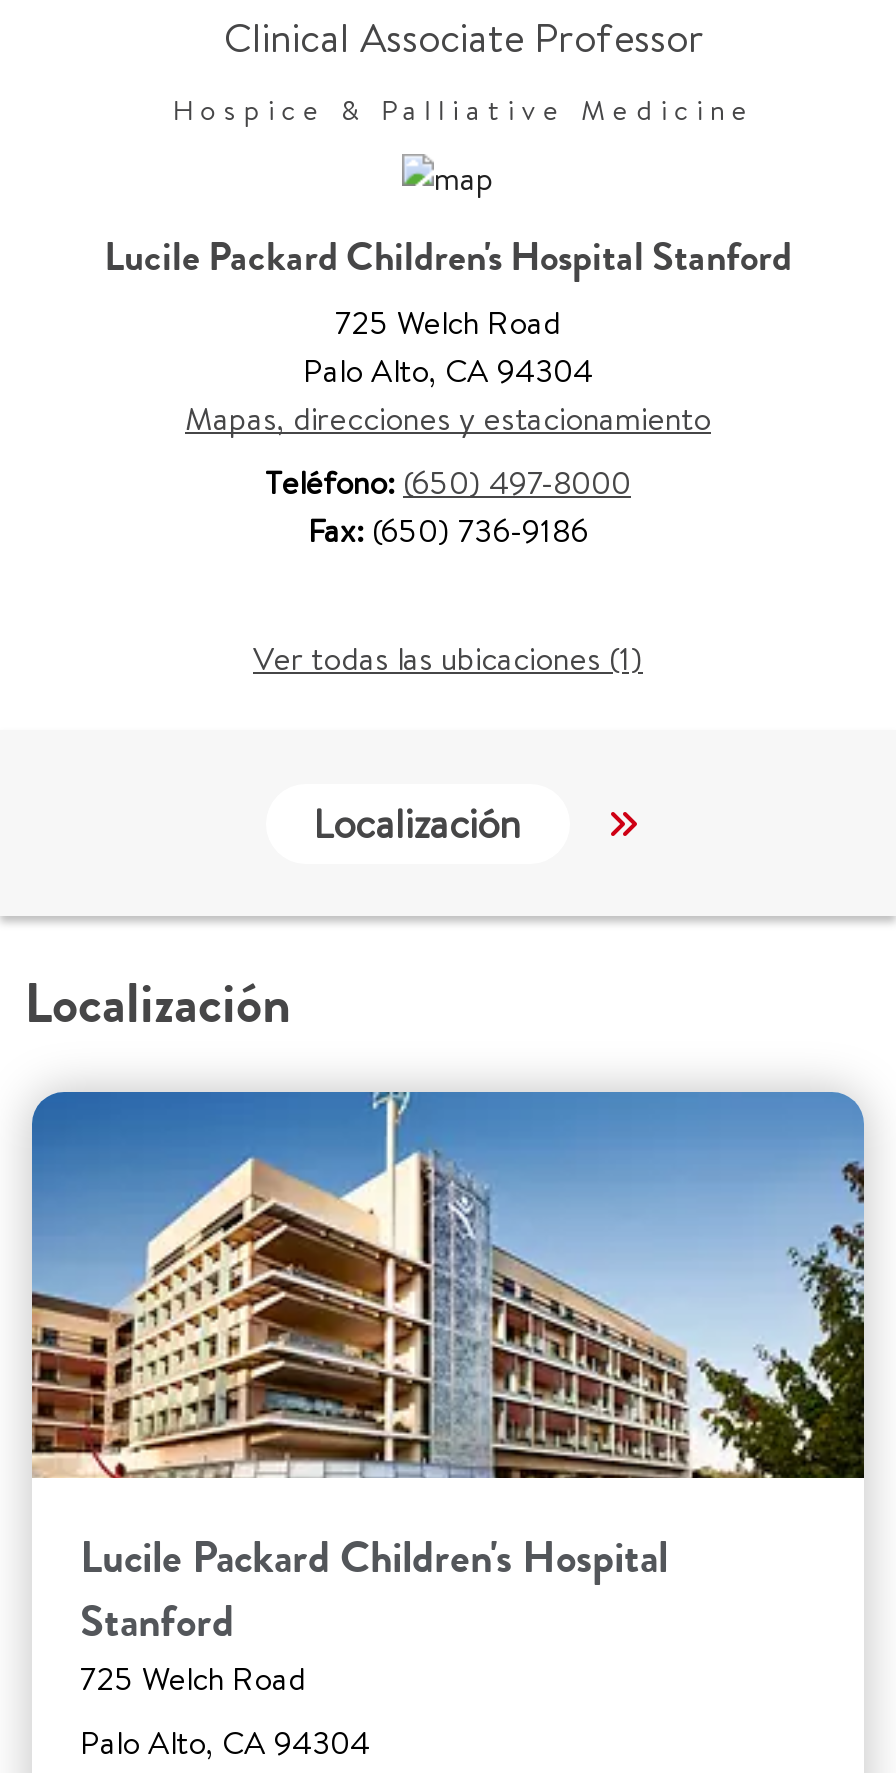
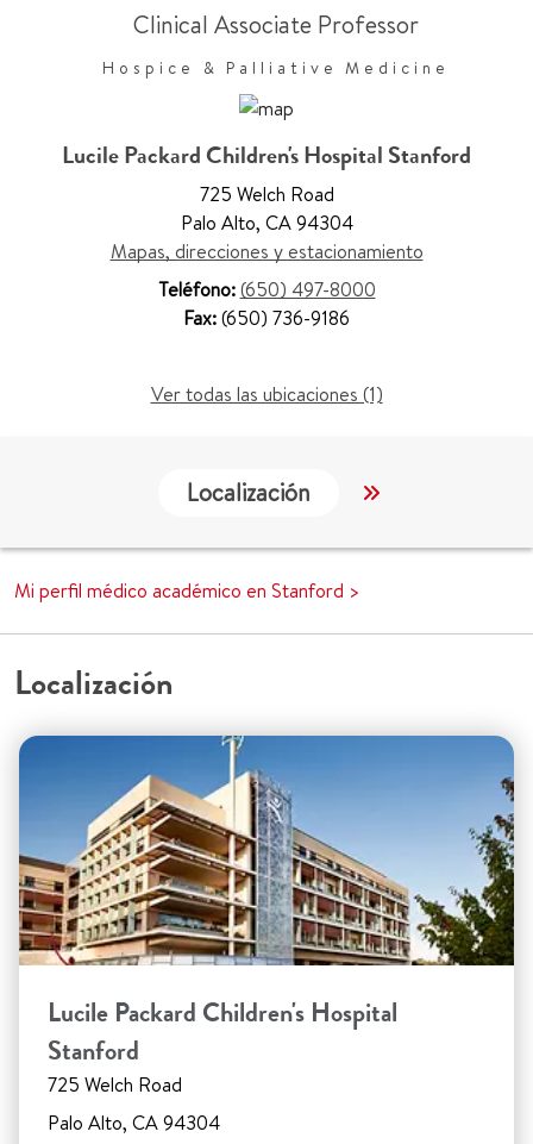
none -> [14,578,360,604] Mi perfil médico académico en Stanford >

